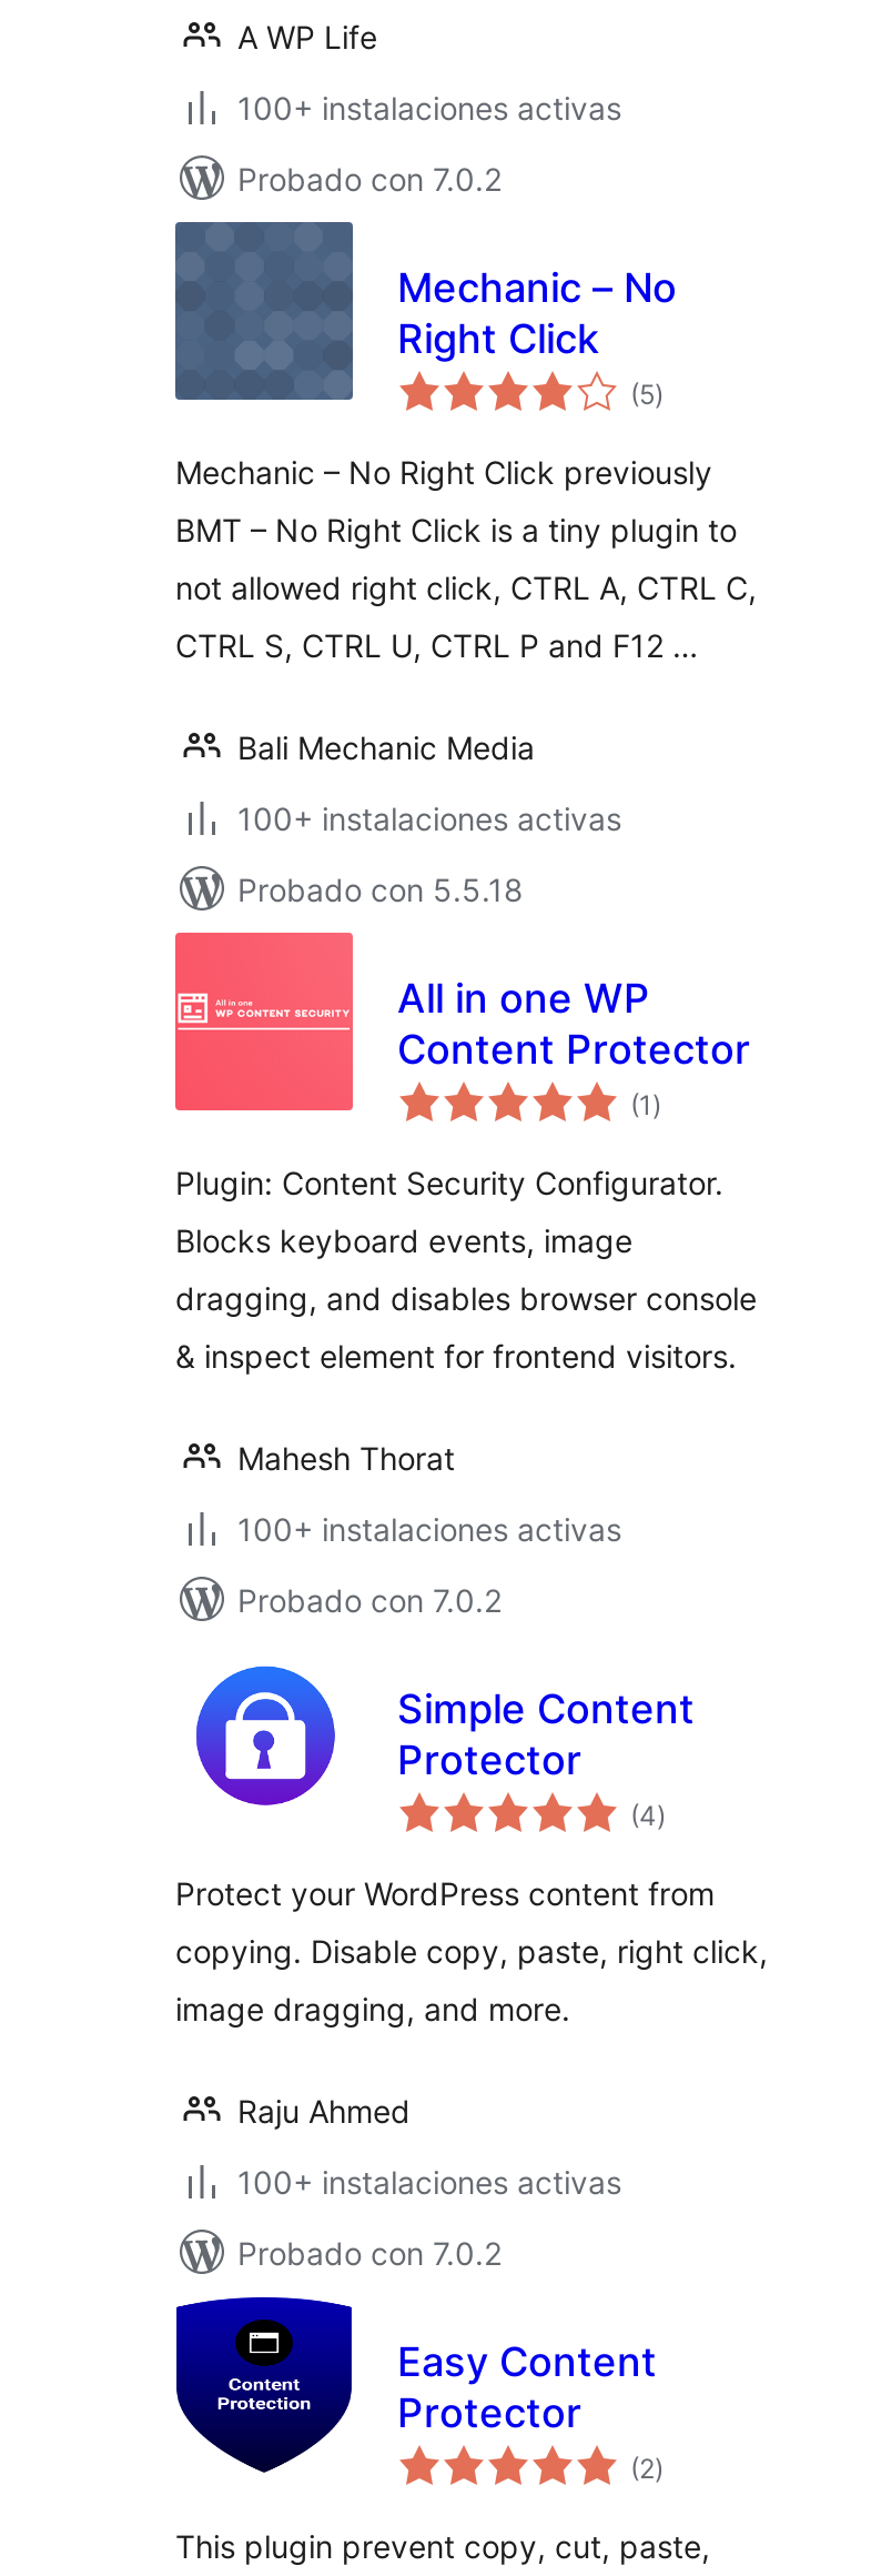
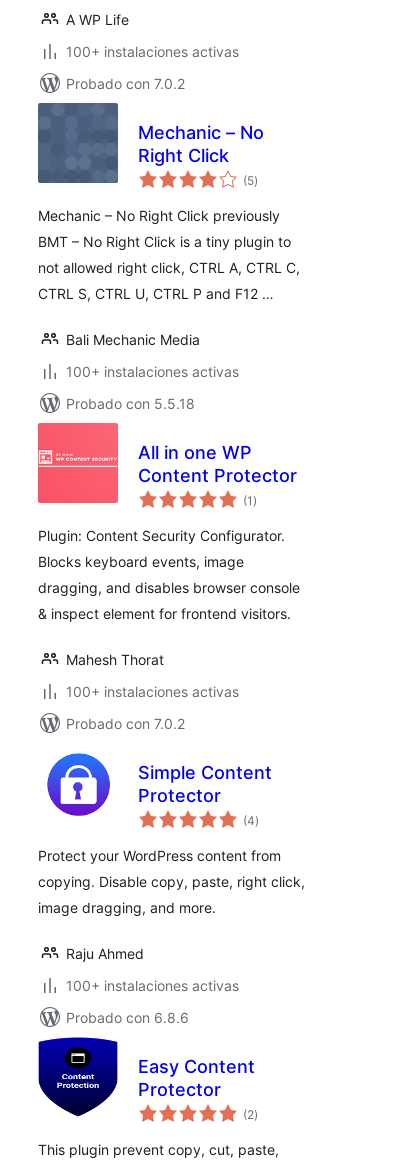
[237,2234,502,2272] Probado con 7.0.2 -> [66,1009,189,1026] Probado con 6.8.6

